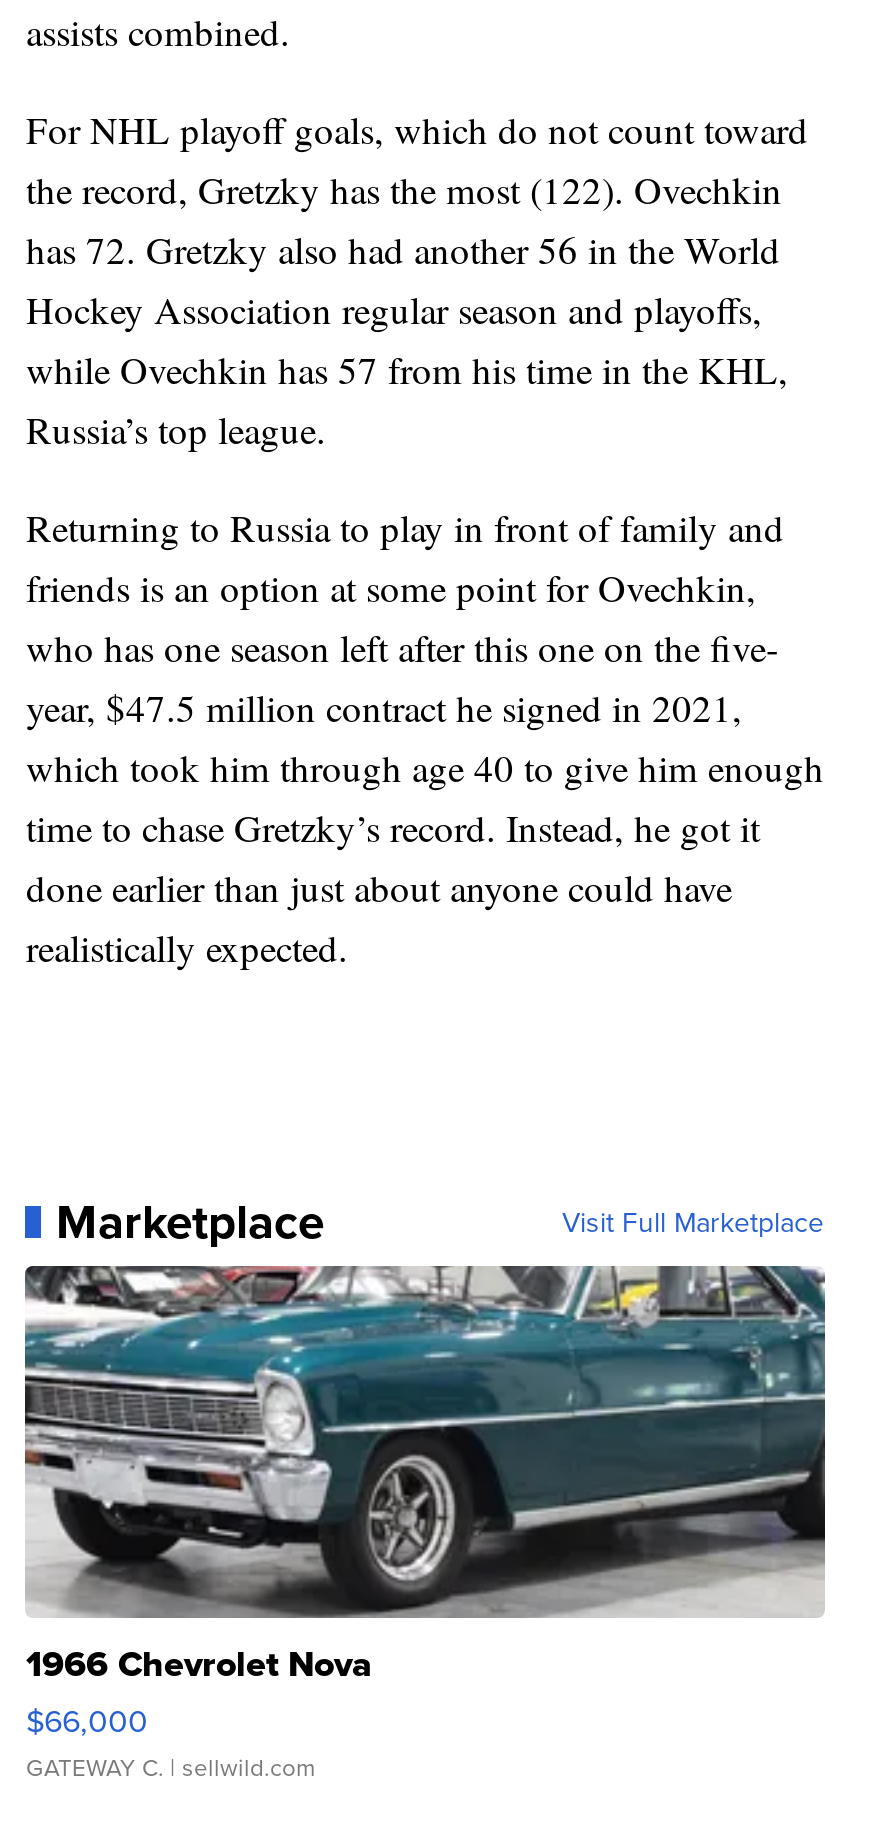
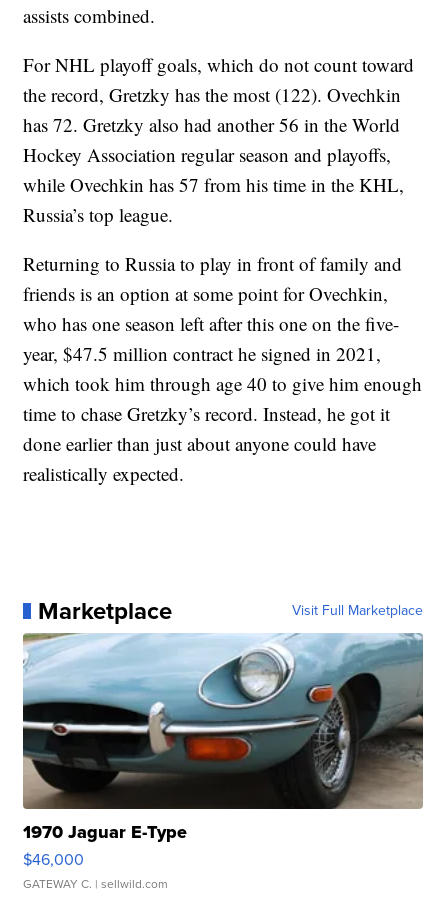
[25,1264,825,1742] [image] | 1966 Chevrolet Nova | $66,000 -> [22,633,423,871] [image] | 1970 Jaguar E-Type | $46,000

